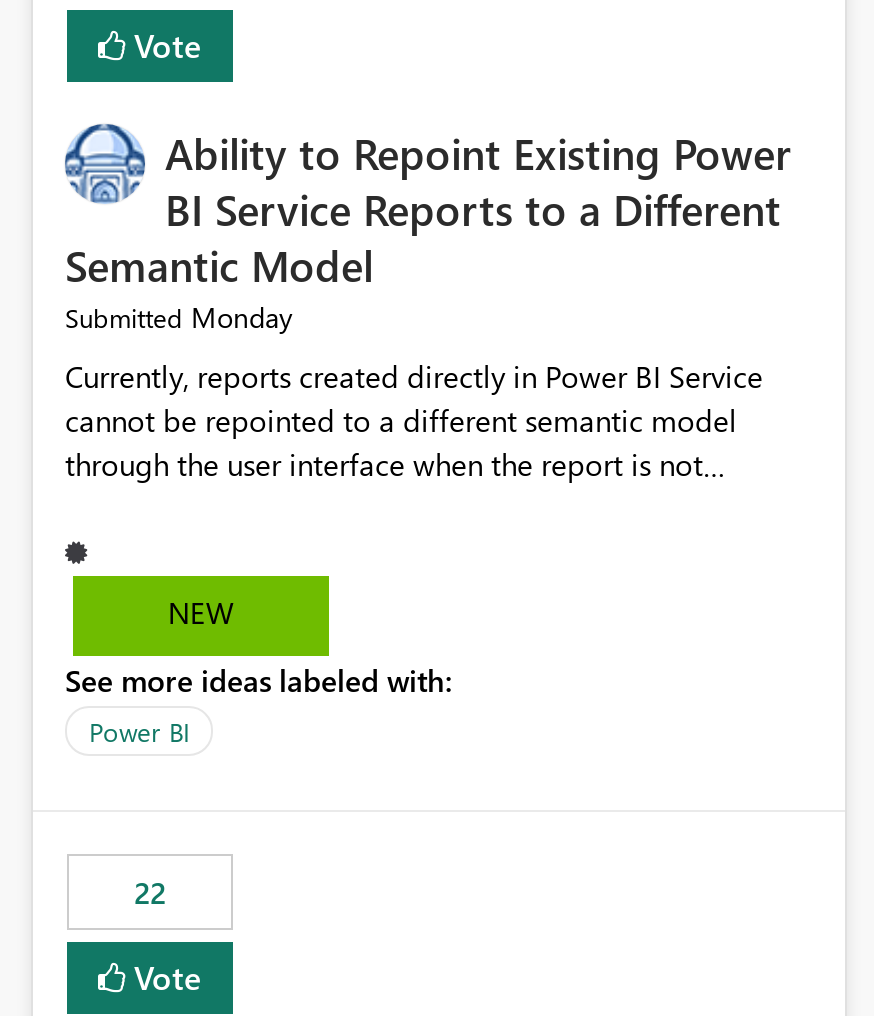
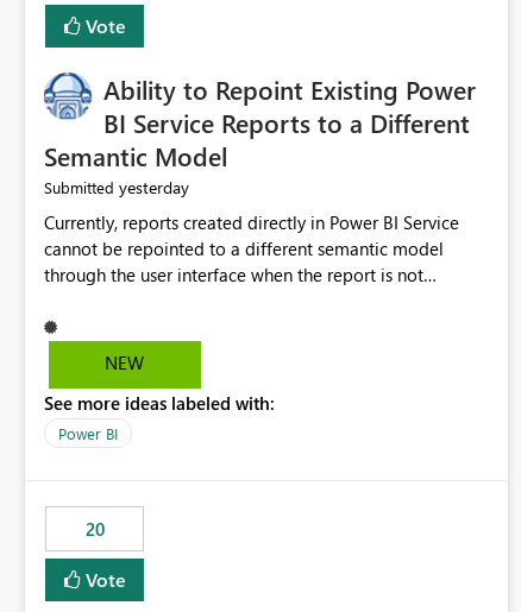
[65,299,293,337] Submitted Monday -> [44,176,189,199] Submitted yesterday
[134,873,166,913] 22 -> [85,517,104,541] 20

